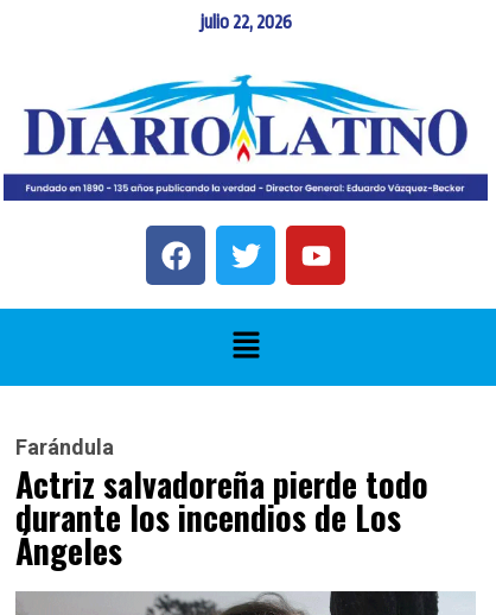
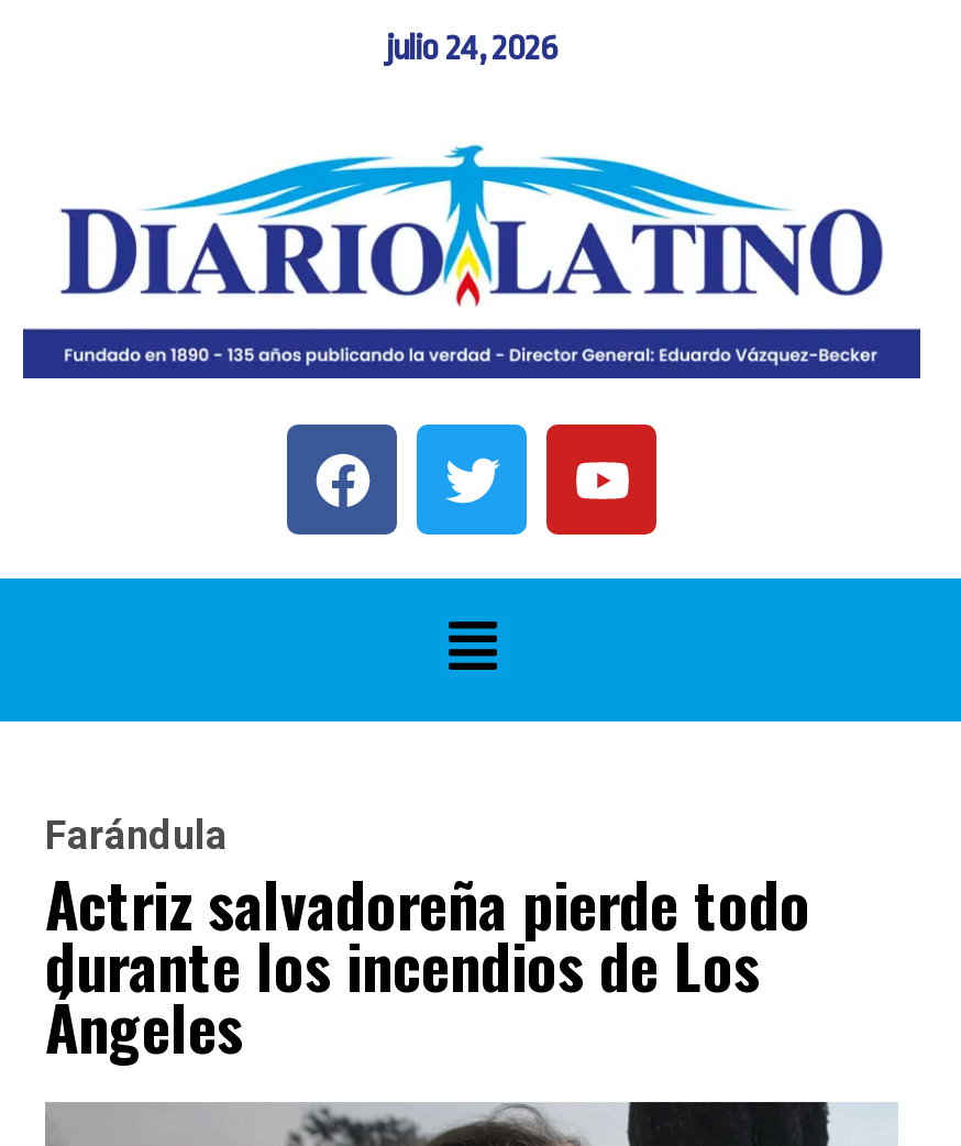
[200,12,291,33] julio 22, 2026 -> [386,29,557,68] julio 24, 2026

